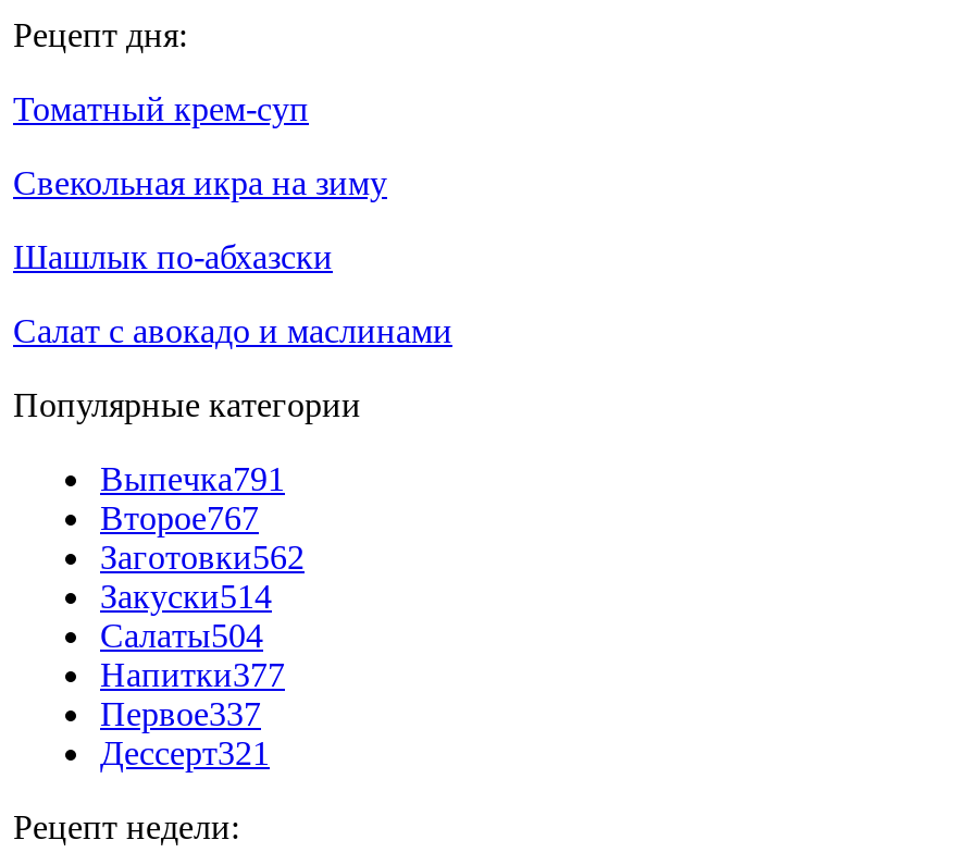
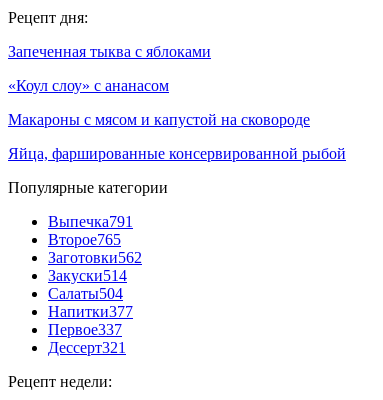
[13,91,309,128] Томатный крем-суп -> [8,43,211,60] Запеченная тыква с яблоками
[13,165,387,202] Свекольная икра на зиму -> [8,77,169,94] «Коул слоу» с ананасом
[13,239,333,275] Шашлык по-абхазски -> [8,111,310,128] Макароны с мясом и капустой на сковороде
[13,312,452,349] Салат с авокадо и маслинами -> [8,145,346,162] Яйца, фаршированные консервированной рыбой
[100,500,259,537] Второе767 -> [48,231,121,248] Второе765

